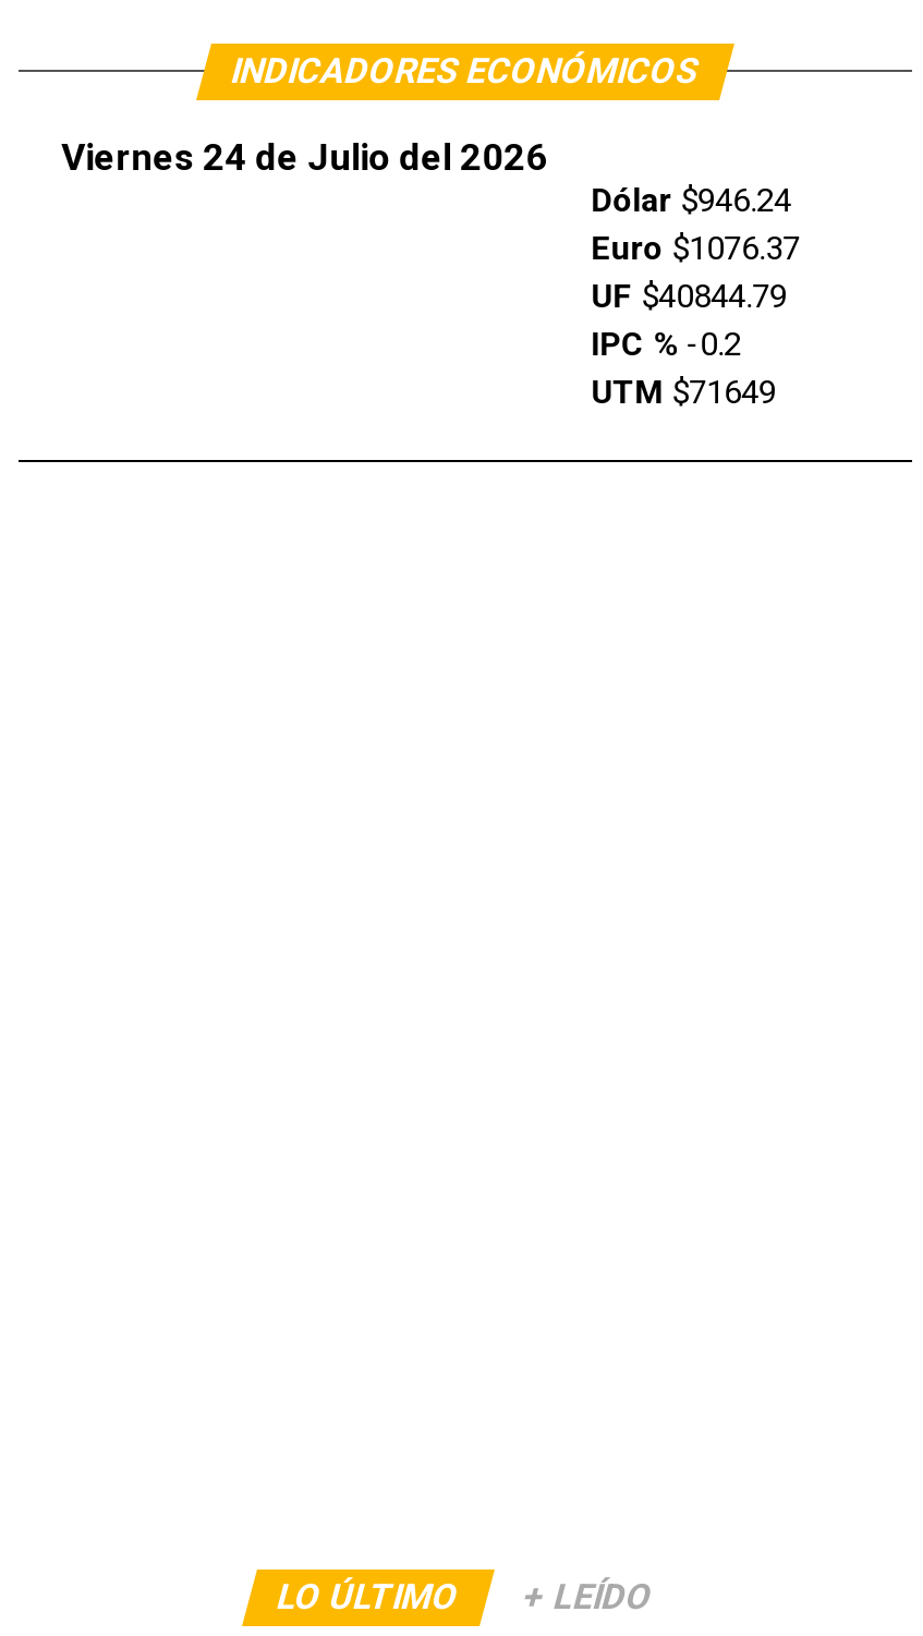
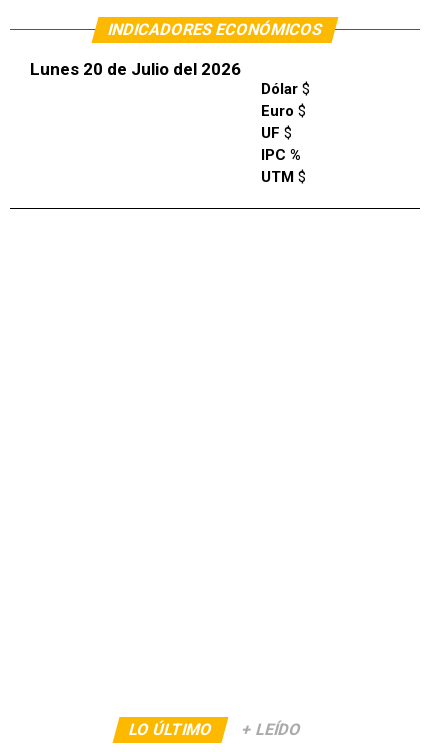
[61,134,800,411] Viernes 24 de Julio del 2026 | Dólar $946.24 | Euro $1076.37 | UF $40844.79 | IPC % -0.2 | UTM $71649 -> [30,59,310,186] Lunes 20 de Julio del 2026 | Dólar $ | Euro $ | UF $ | IPC % | UTM $

